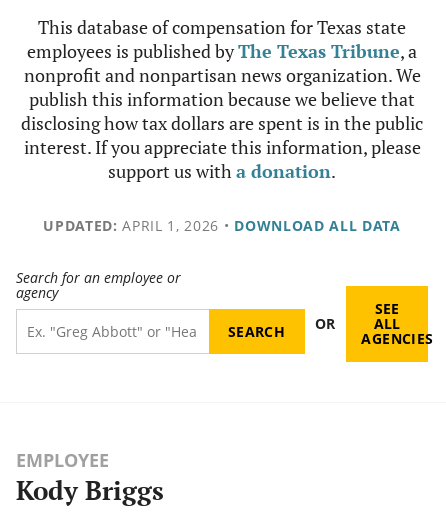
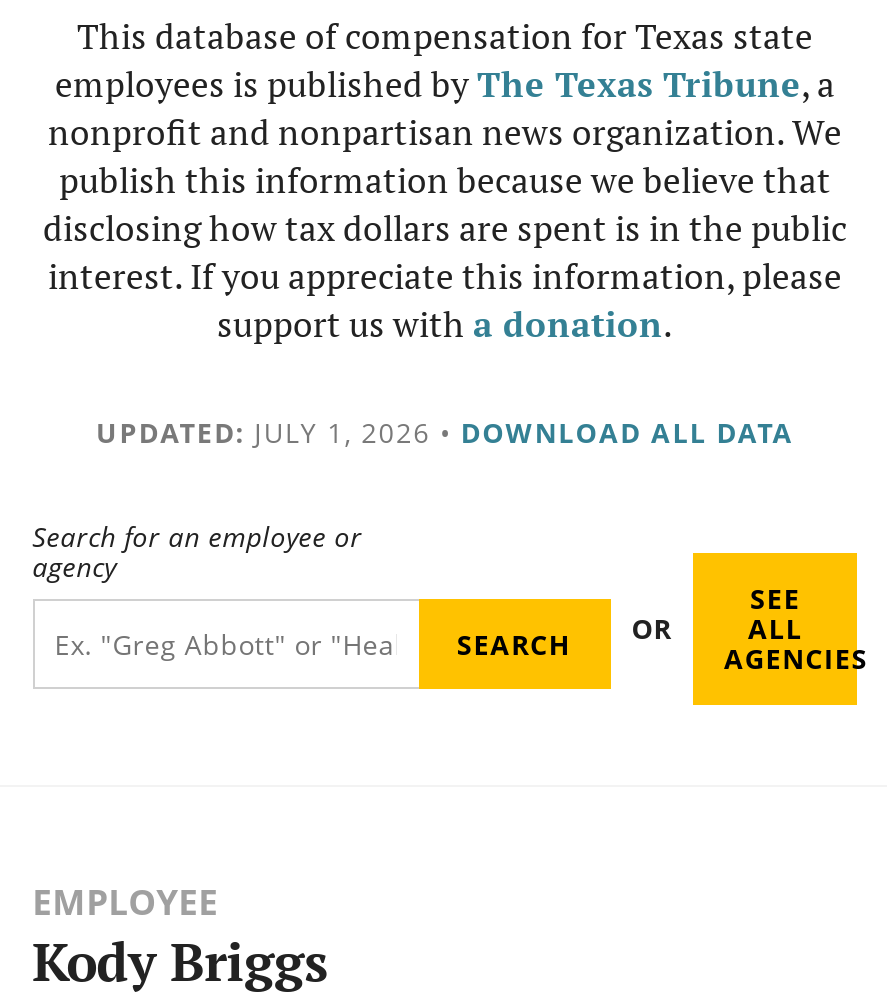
[43,216,401,235] UPDATED: APRIL 1, 2026 • DOWNLOAD ALL DATA -> [96,413,794,451] UPDATED: JULY 1, 2026 • DOWNLOAD ALL DATA

